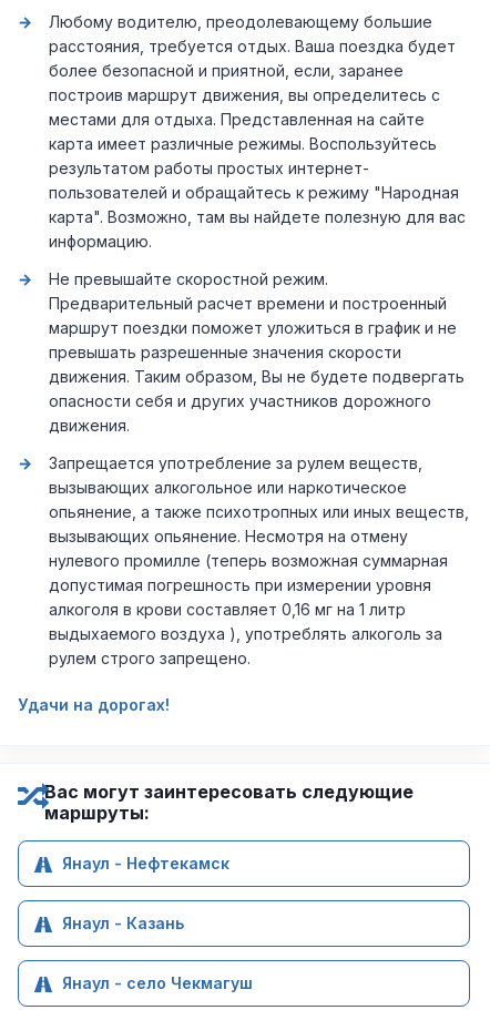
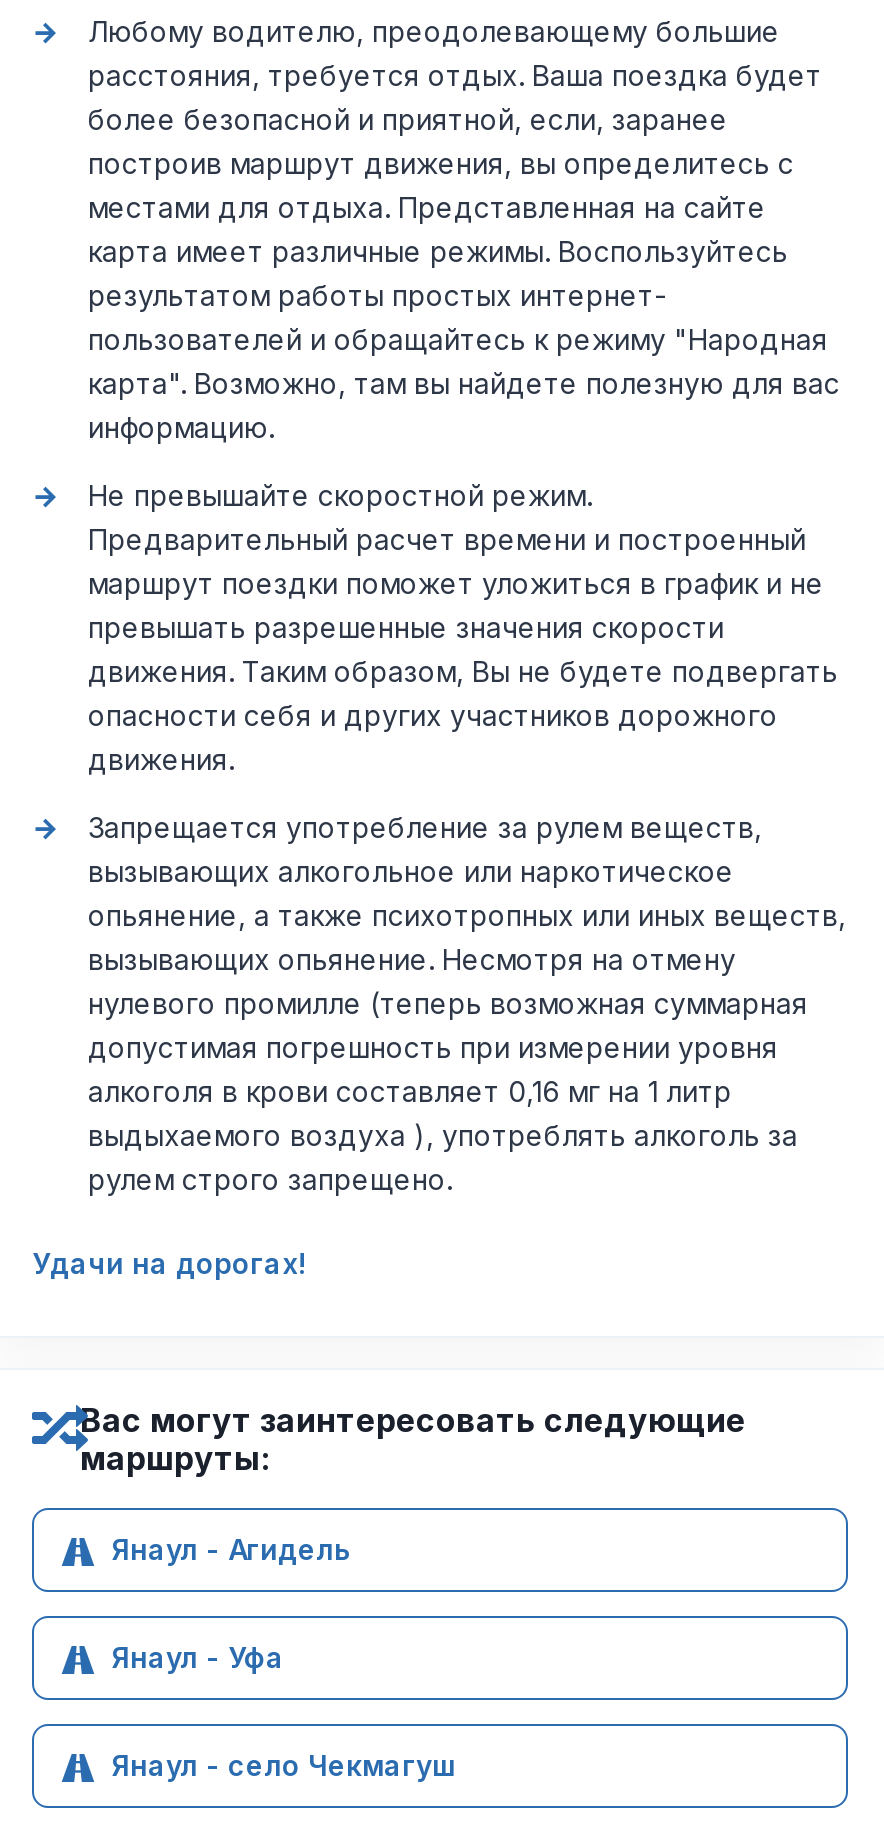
[62,854,229,873] Янаул - Нефтекамск -> [112,1532,350,1566] Янаул - Агидель
[62,914,184,932] Янаул - Казань -> [112,1640,284,1674] Янаул - Уфа

